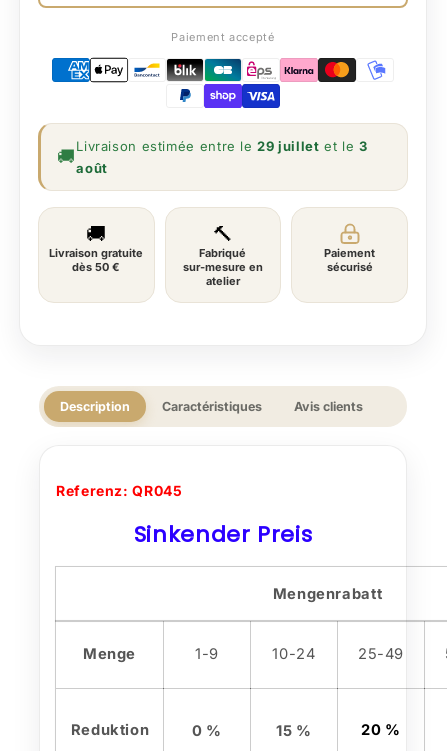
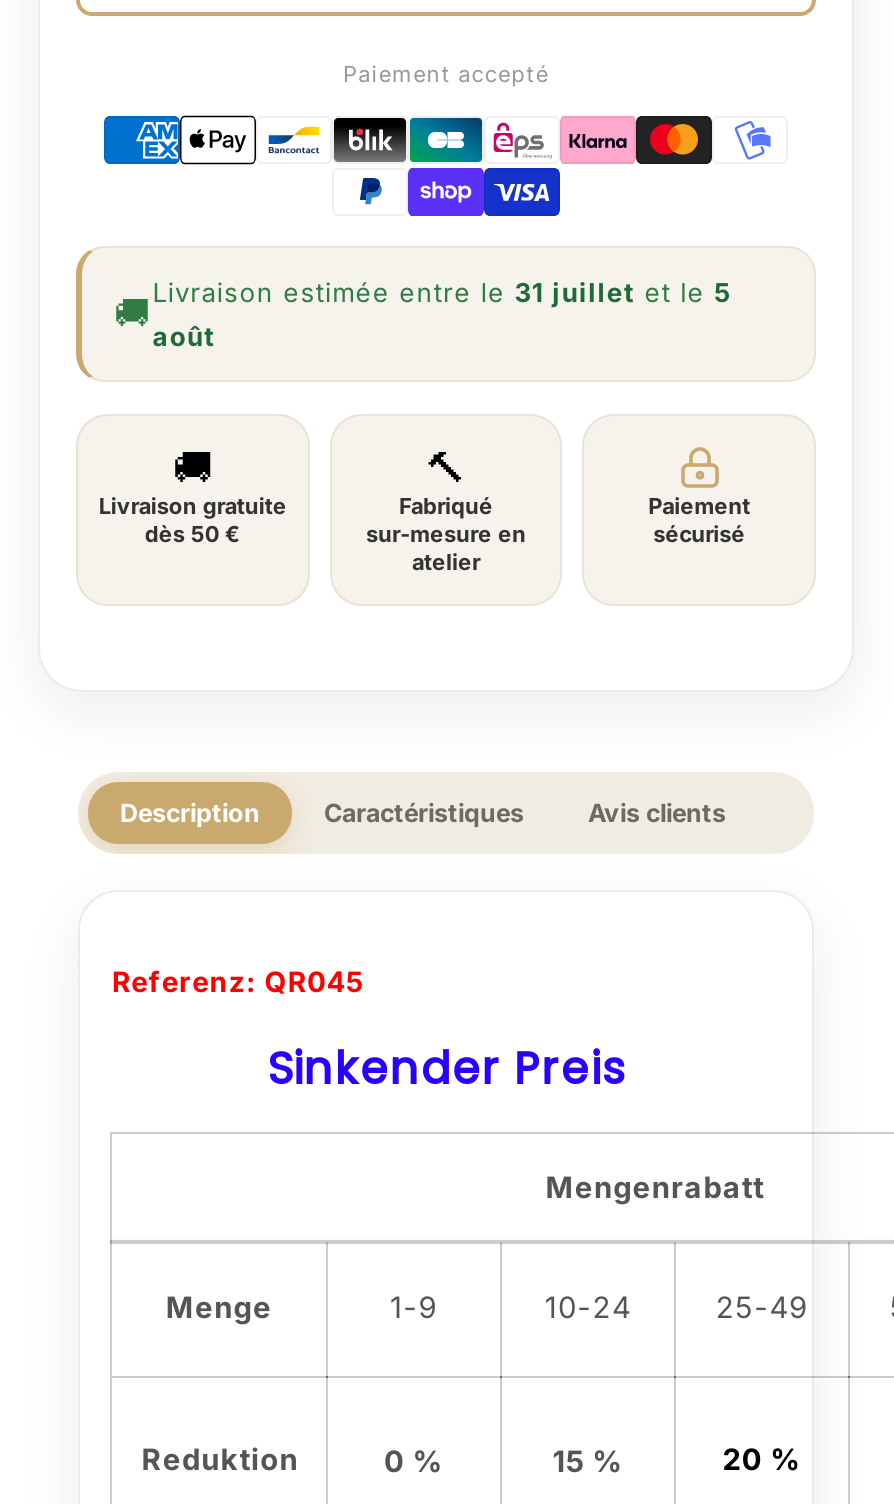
[76,138,368,154] Livraison estimée entre le 29 juillet et le 3 -> [153,276,731,308] Livraison estimée entre le 31 juillet et le 5

